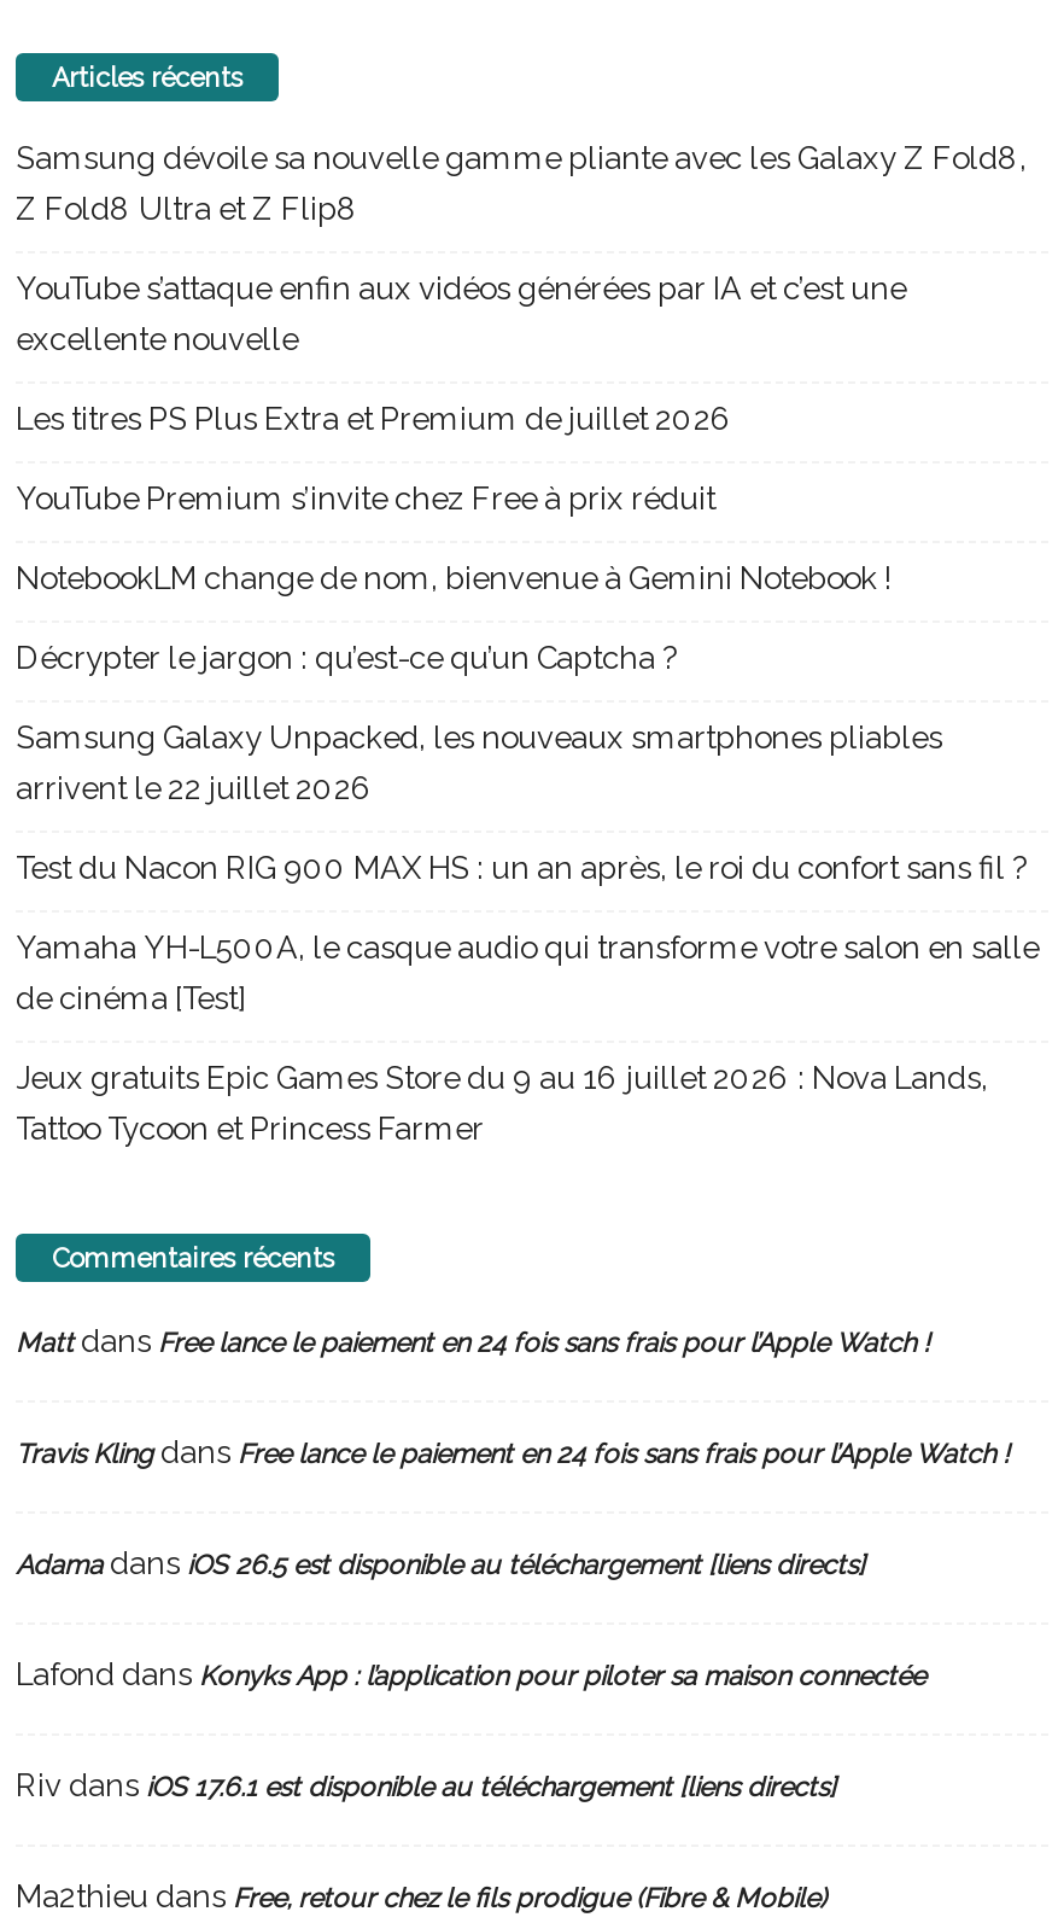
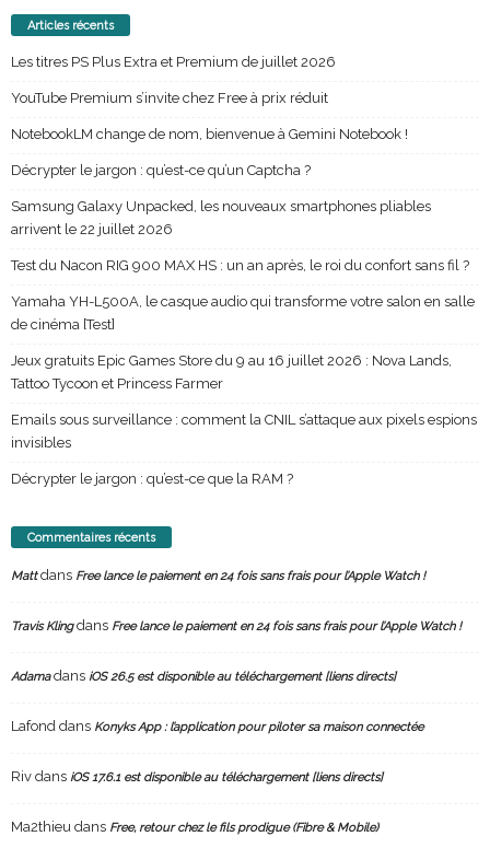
[16,140,1027,357] Samsung dévoile sa nouvelle gamme pliante avec les Galaxy Z Fold8, | Z Fold8 Ultra et Z Flip8 | YouTube s’attaque enfin aux vidéos générées par IA et c’est une | excellente nouvelle -> none
moved [16,400,1039,1146] -> [11,53,475,392]: Les titres PS Plus Extra et Premium de juillet 2026 | YouTube Premium s’invite chez Free à prix réduit | NotebookLM change de nom, bienvenue à Gemini Notebook ! | ... | Jeux gratuits Epic Games Store du 9 au 16 juillet 2026 : Nova Lands, | Tattoo Tycoon et Princess Farmer
none -> [11,411,477,487] Emails sous surveillance : comment la CNIL s’attaque aux pixels espions | invisibles | Décrypter le jargon : qu’est-ce que la RAM ?

